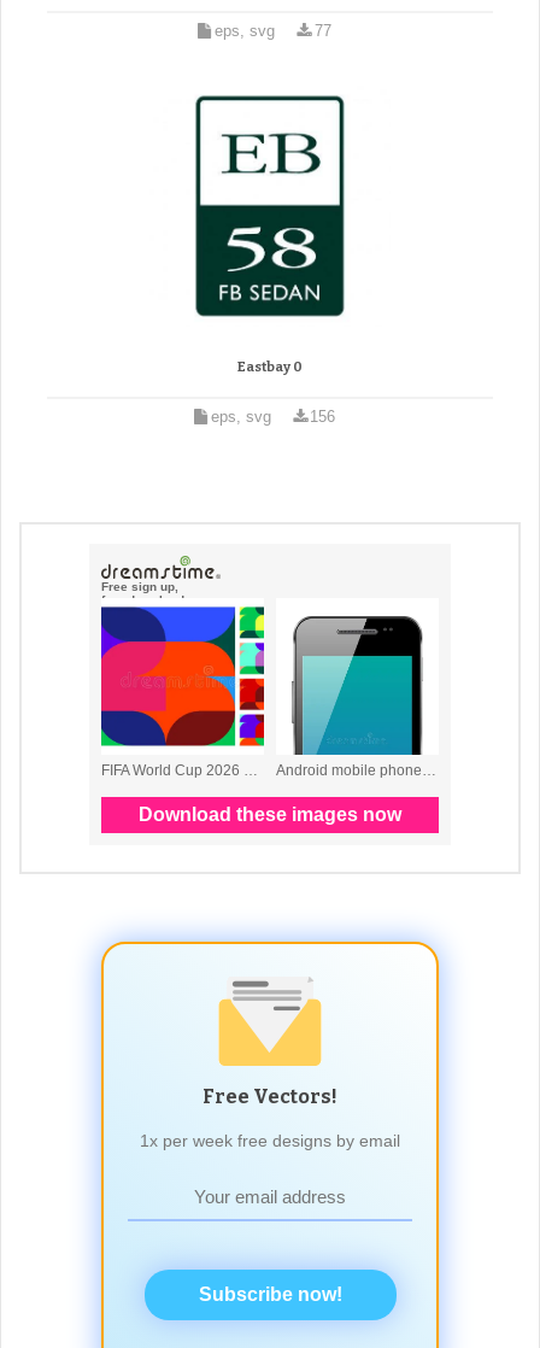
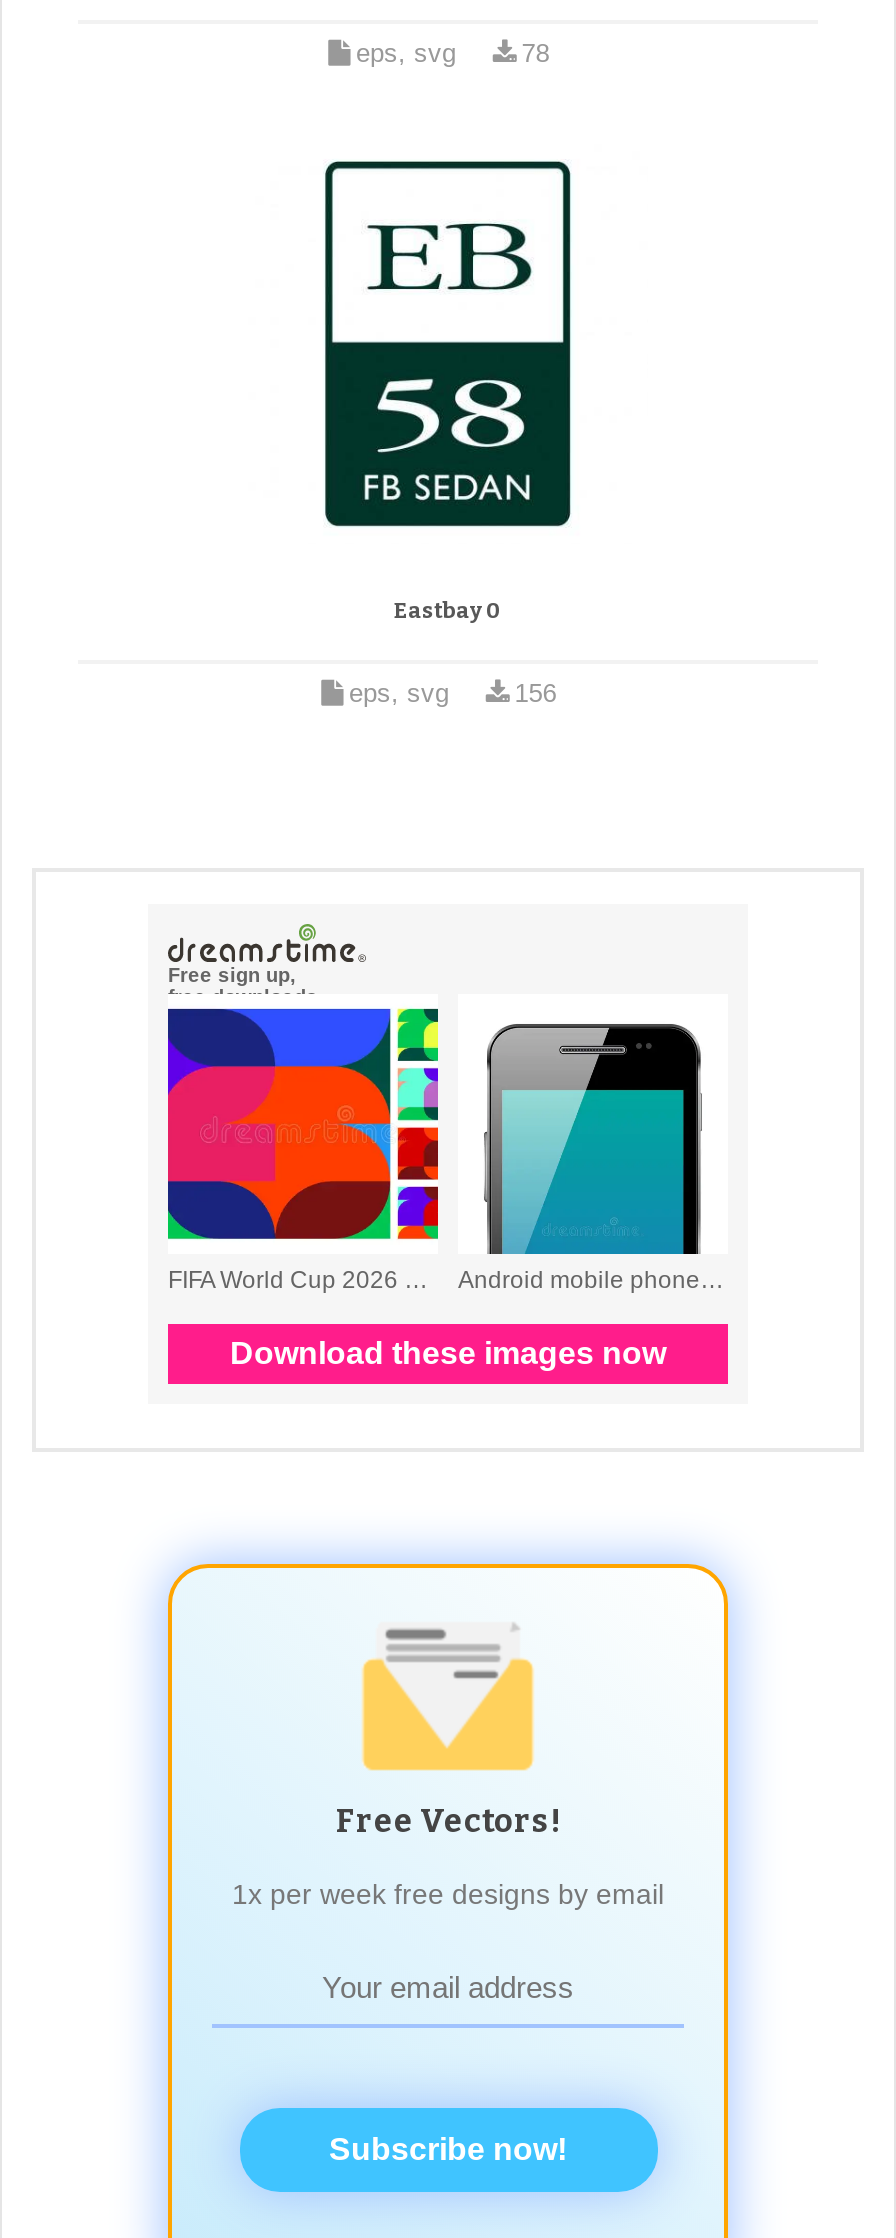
[314,22,331,40] 77 -> [521,38,549,68] 78

